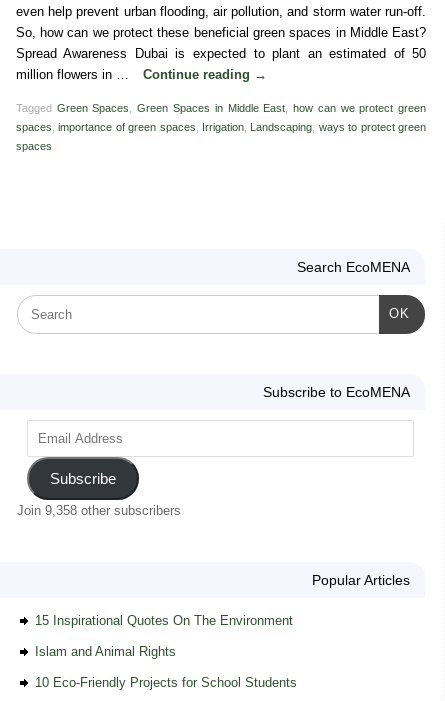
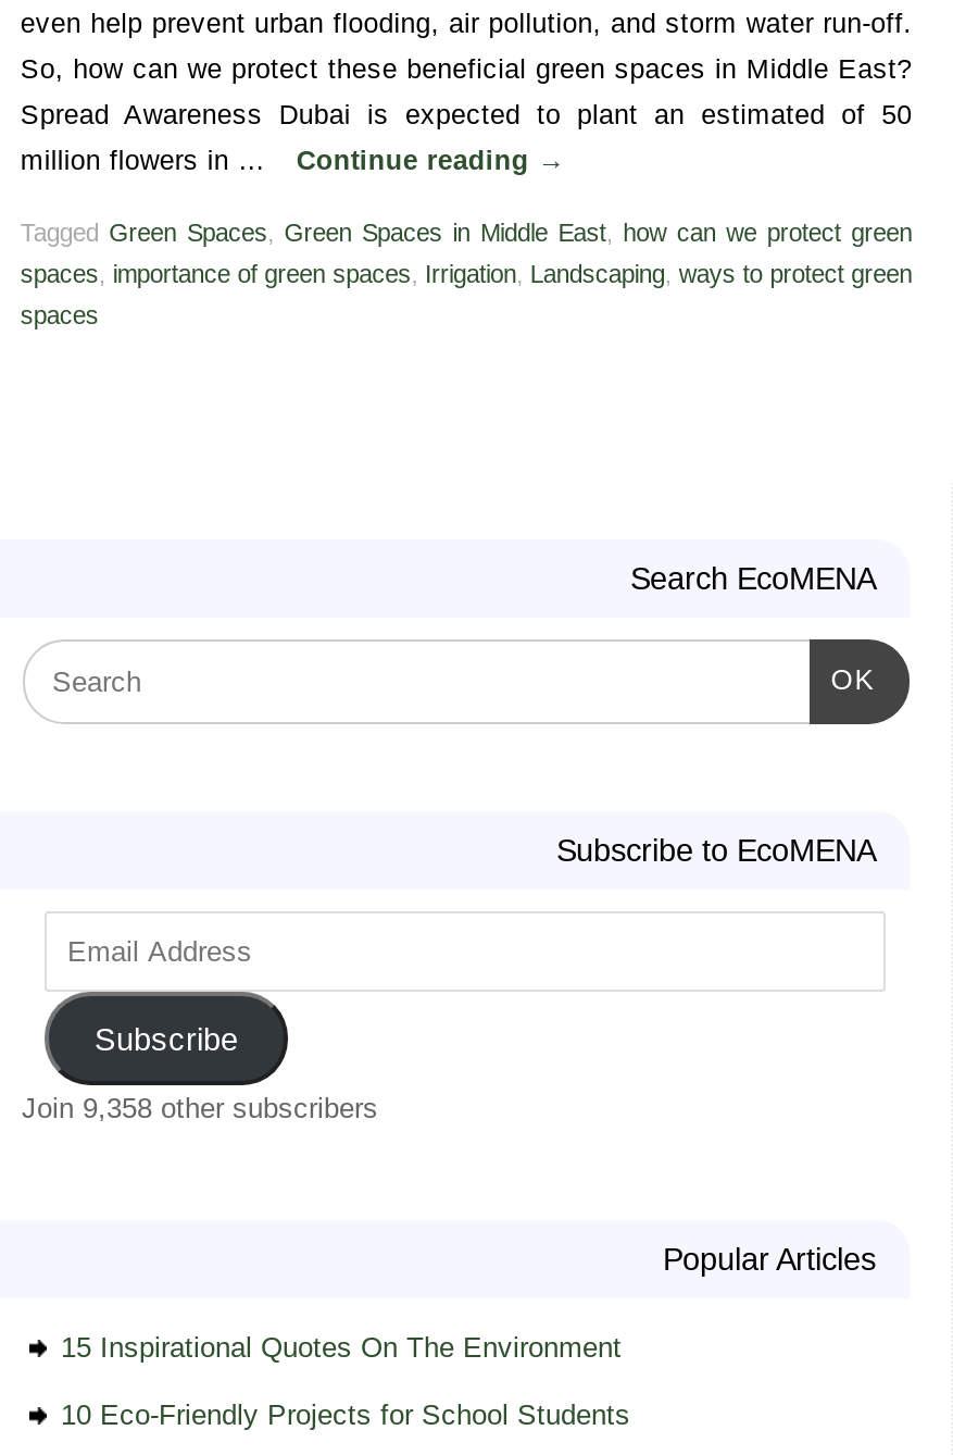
[34,644,175,659] Islam and Animal Rights -> none

